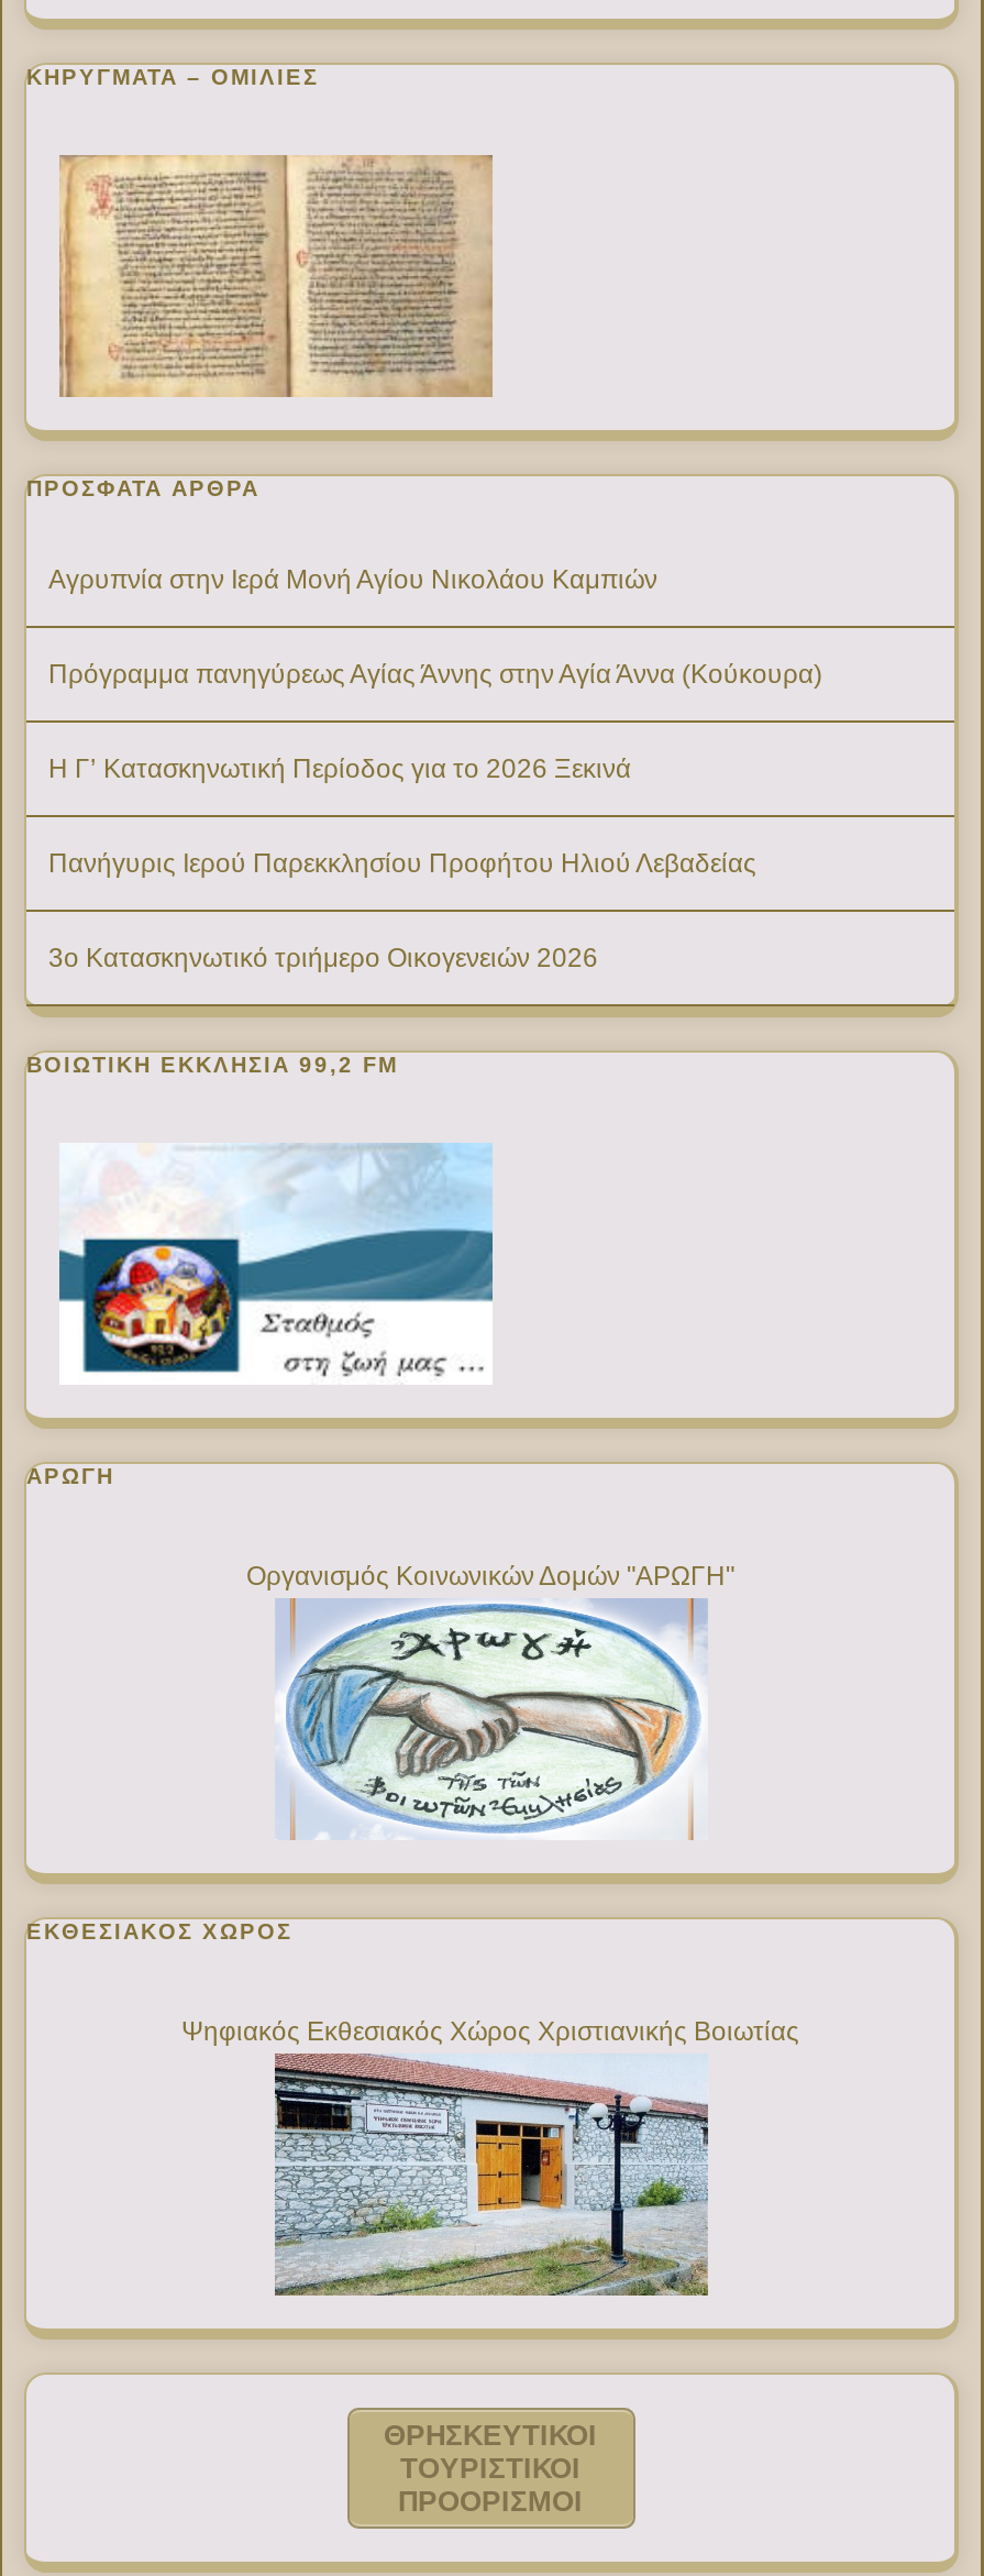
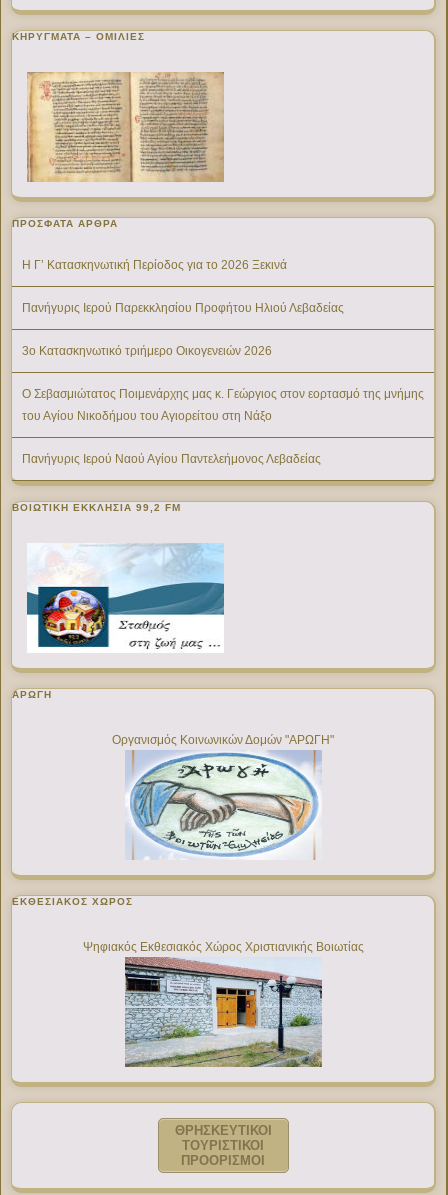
[48,563,822,689] Αγρυπνία στην Ιερά Μονή Αγίου Νικολάου Καμπιών | Πρόγραμμα πανηγύρεως Αγίας Άννης στην Αγία Άννα (Κούκουρα) -> none
moved [48,753,756,878] -> [22,258,344,315]: Η Γ’ Κατασκηνωτική Περίοδος για το 2026 Ξεκινά | Πανήγυρις Ιερού Παρεκκλησίου Προφήτου Ηλιού Λεβαδείας
none -> [22,387,424,466] Ο Σεβασμιώτατος Ποιμενάρχης μας κ. Γεώργιος στον εορτασμό της μνήμης | του Αγίου Νικοδήμου του Αγιορείτου στη Νάξο | Πανήγυρις Ιερού Ναού Αγίου Παντελεήμονος Λεβαδείας

